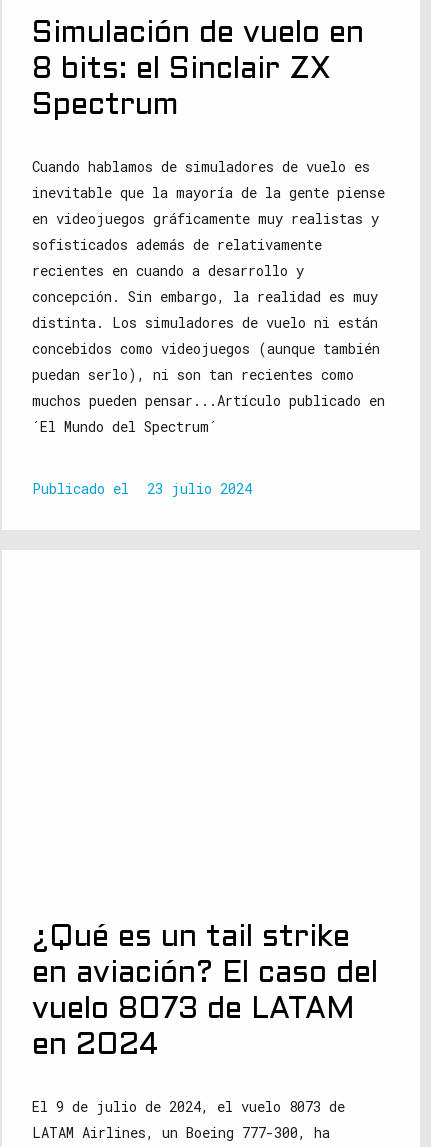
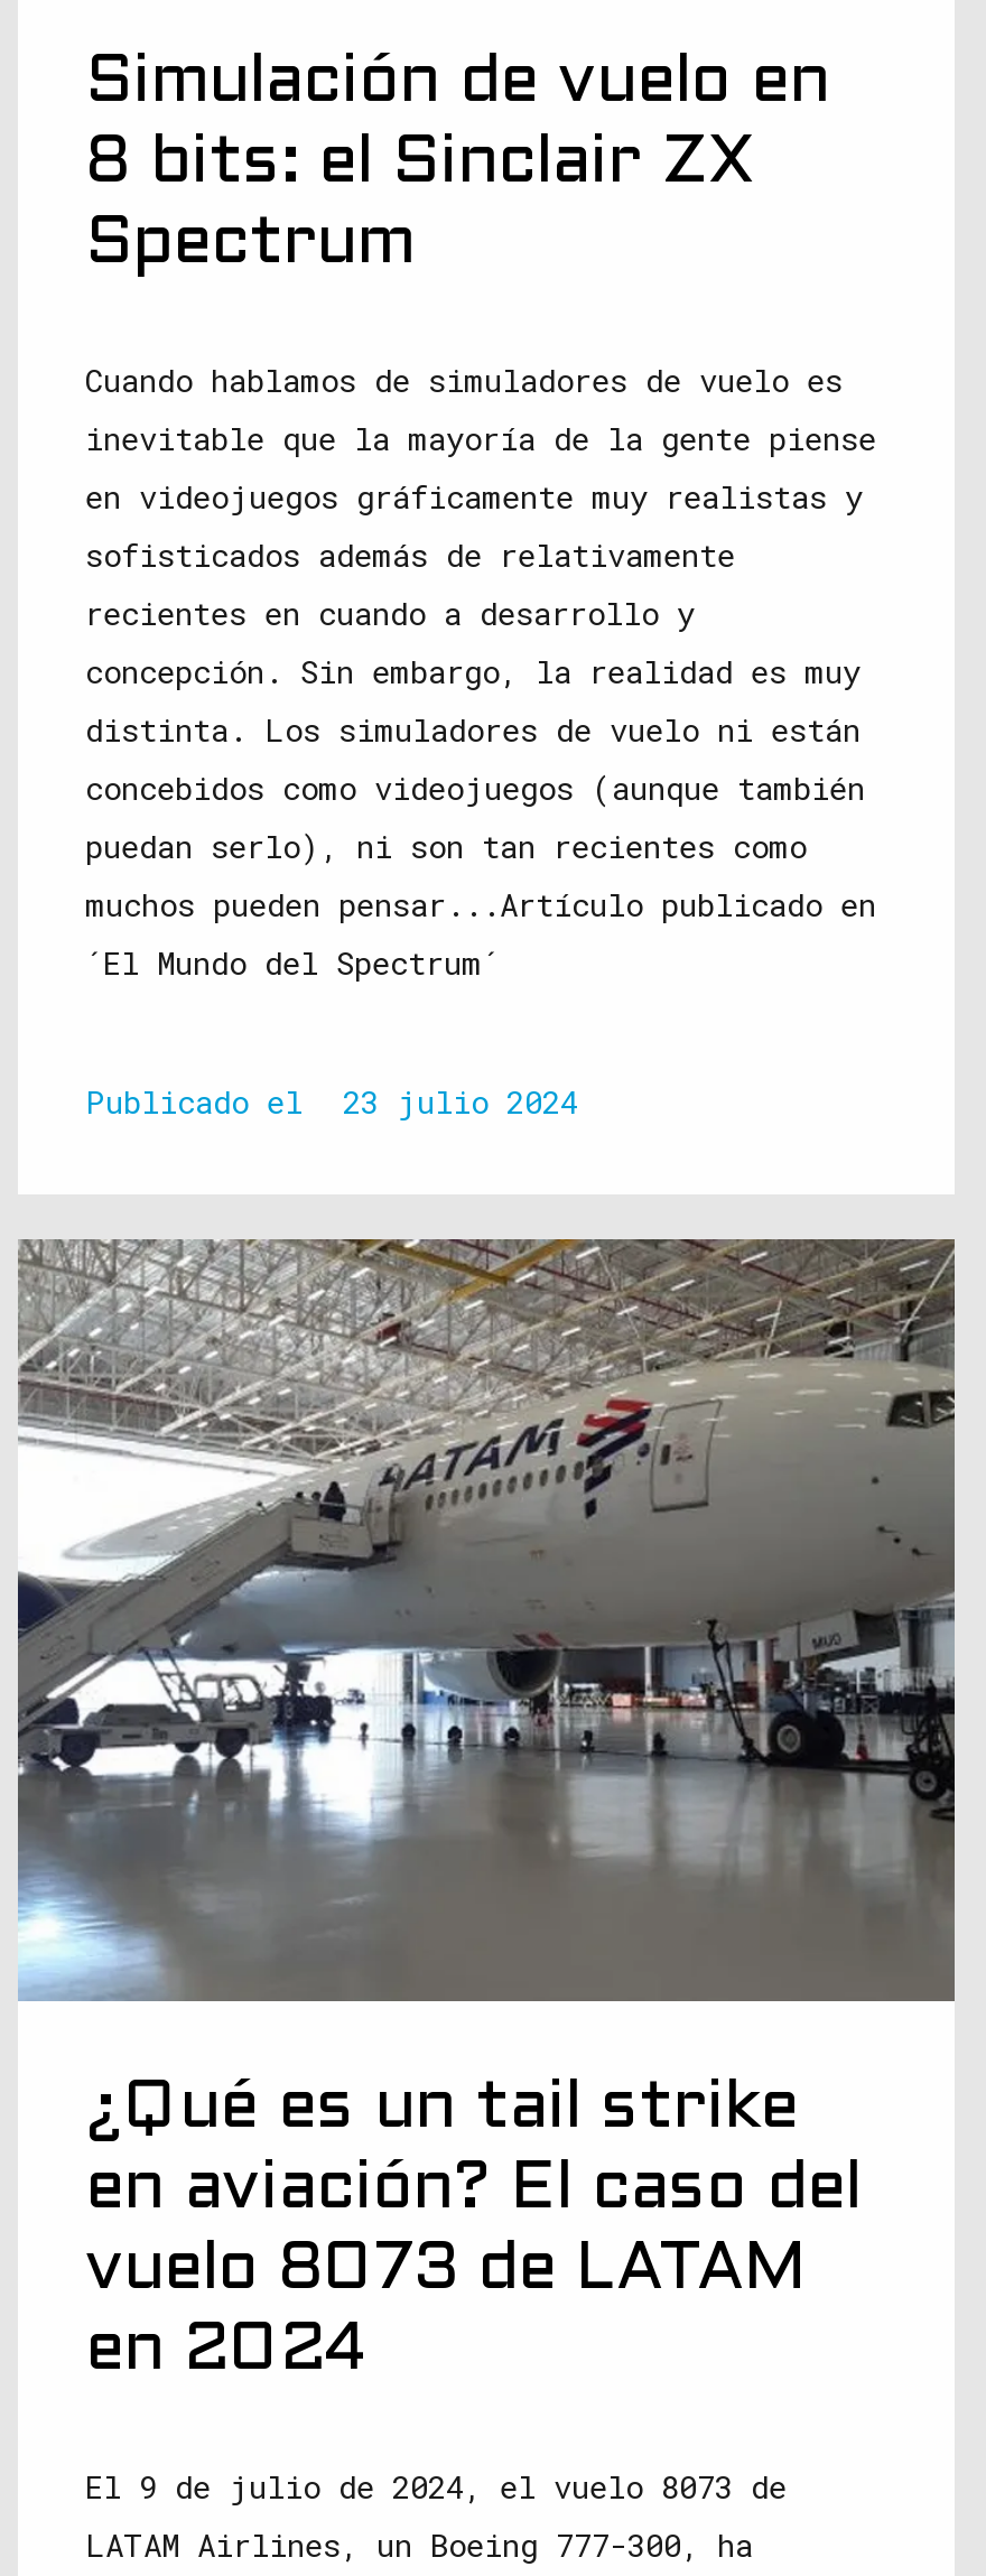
none -> [16,1237,957,2003] [image]

